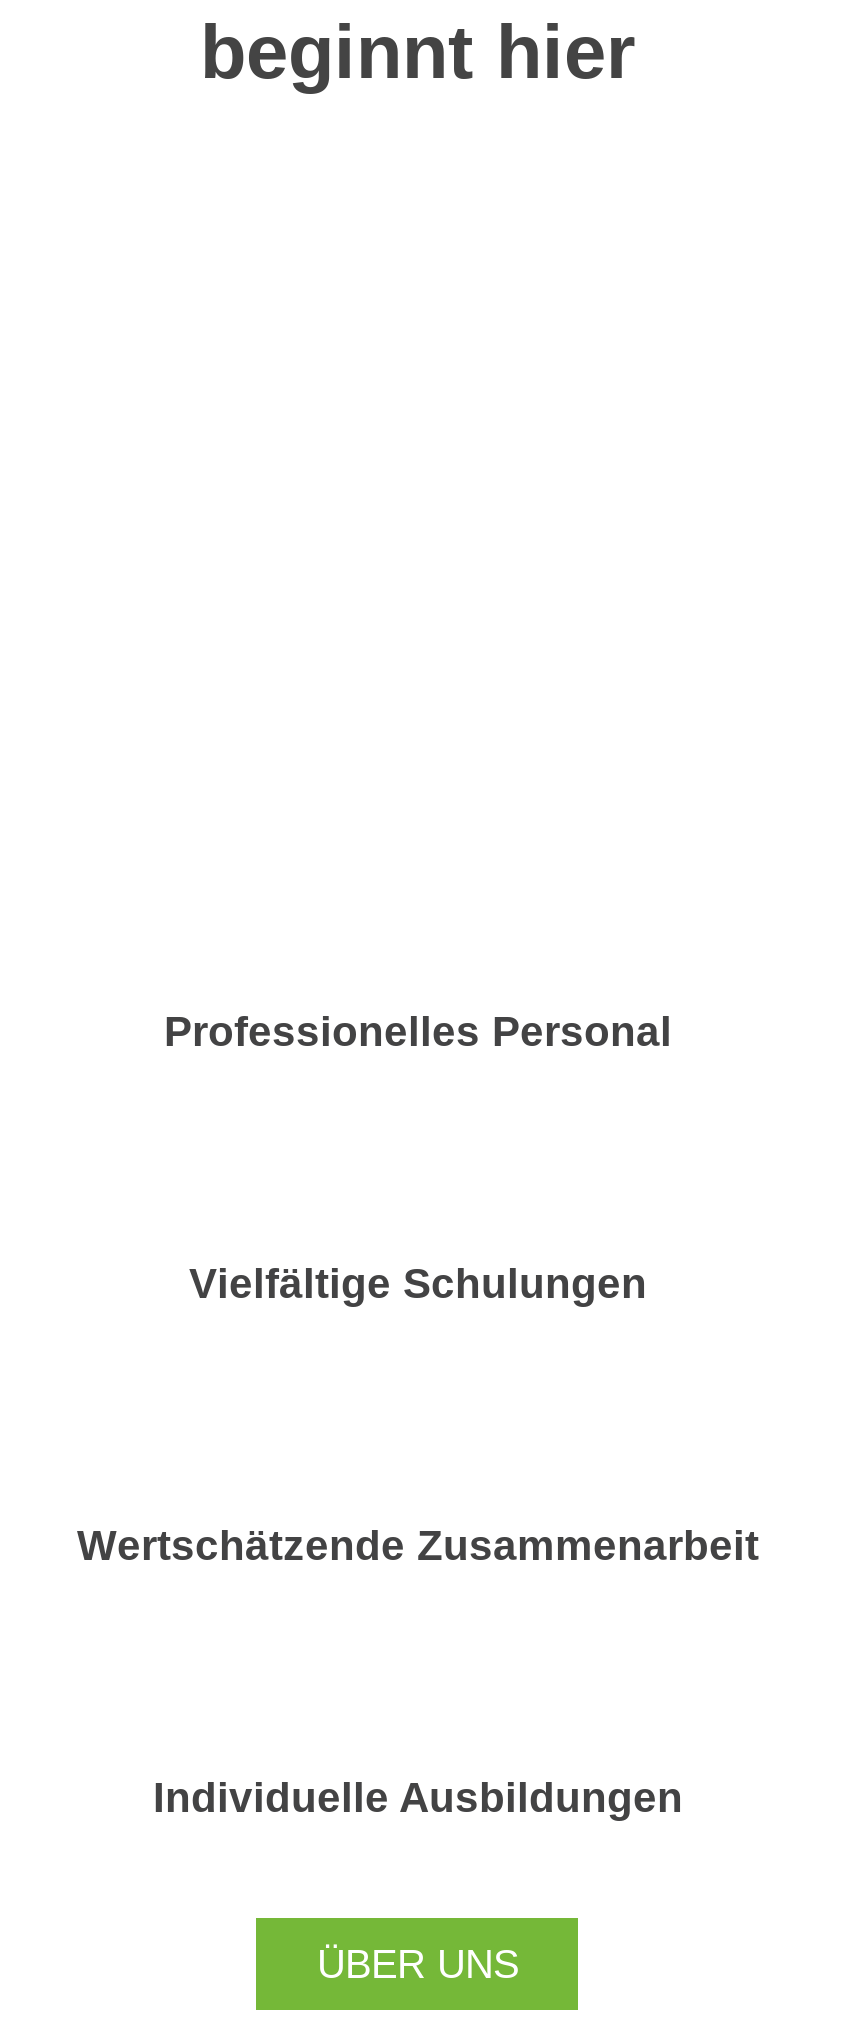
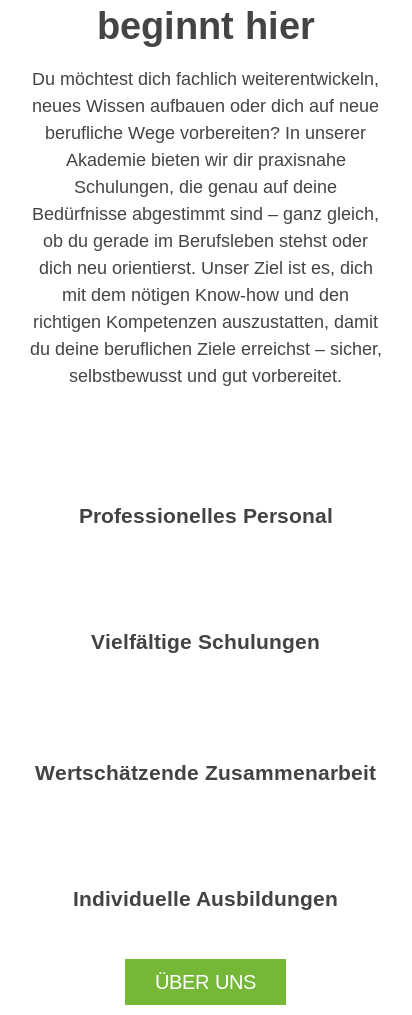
none -> [30,69,382,386] Du möchtest dich fachlich weiterentwickeln, | neues Wissen aufbauen oder dich auf neue | berufliche Wege vorbereiten? In unserer | Akademie bieten wir dir praxisnahe | Schulungen, die genau auf deine | Bedürfnisse abgestimmt sind – ganz gleich, | ob du gerade im Berufsleben stehst oder | dich neu orientierst. Unser Ziel ist es, dich | mit dem nötigen Know-how und den | richtigen Kompetenzen auszustatten, damit | du deine beruflichen Ziele erreichst – sicher, | selbstbewusst und gut vorbereitet.

